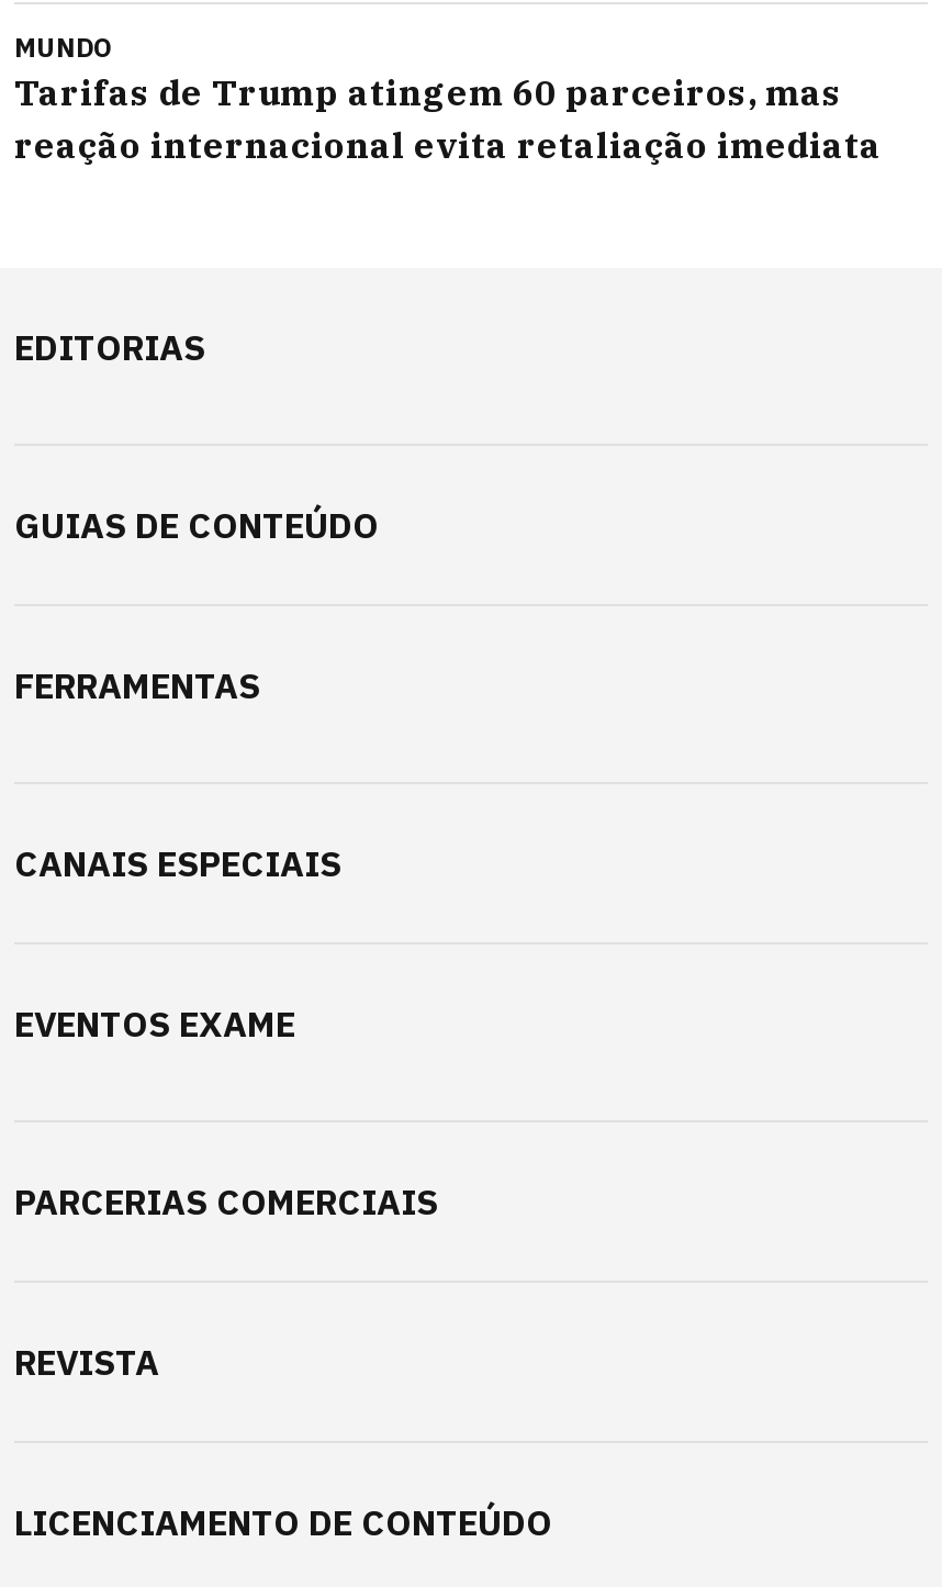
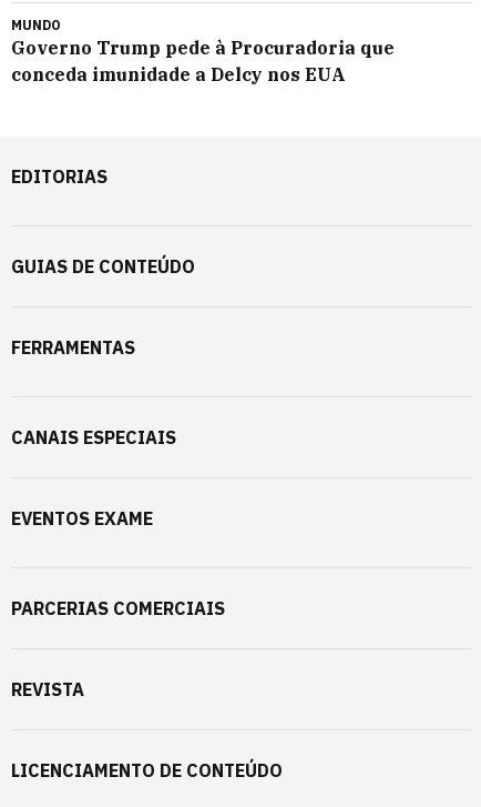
[14,70,882,167] Tarifas de Trump atingem 60 parceiros, mas | reação internacional evita retaliação imediata -> [11,37,395,85] Governo Trump pede à Procuradoria que | conceda imunidade a Delcy nos EUA

